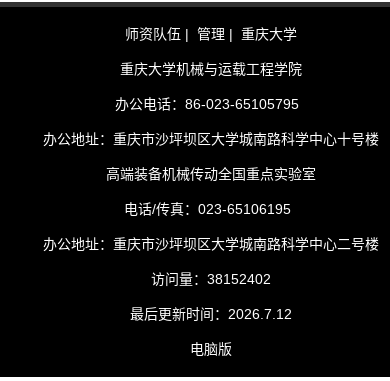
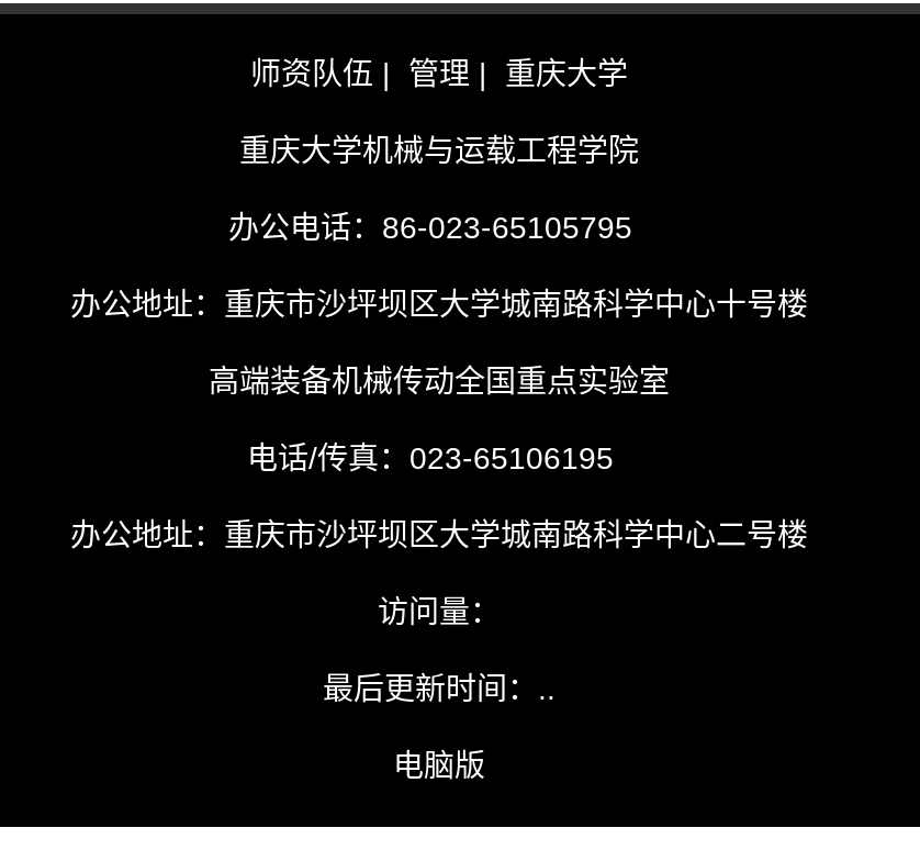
[151,271,271,287] 访问量：38152402 -> [378,594,501,629] 访问量：
[130,306,292,322] 最后更新时间：2026.7.12 -> [323,671,556,706] 最后更新时间：..

